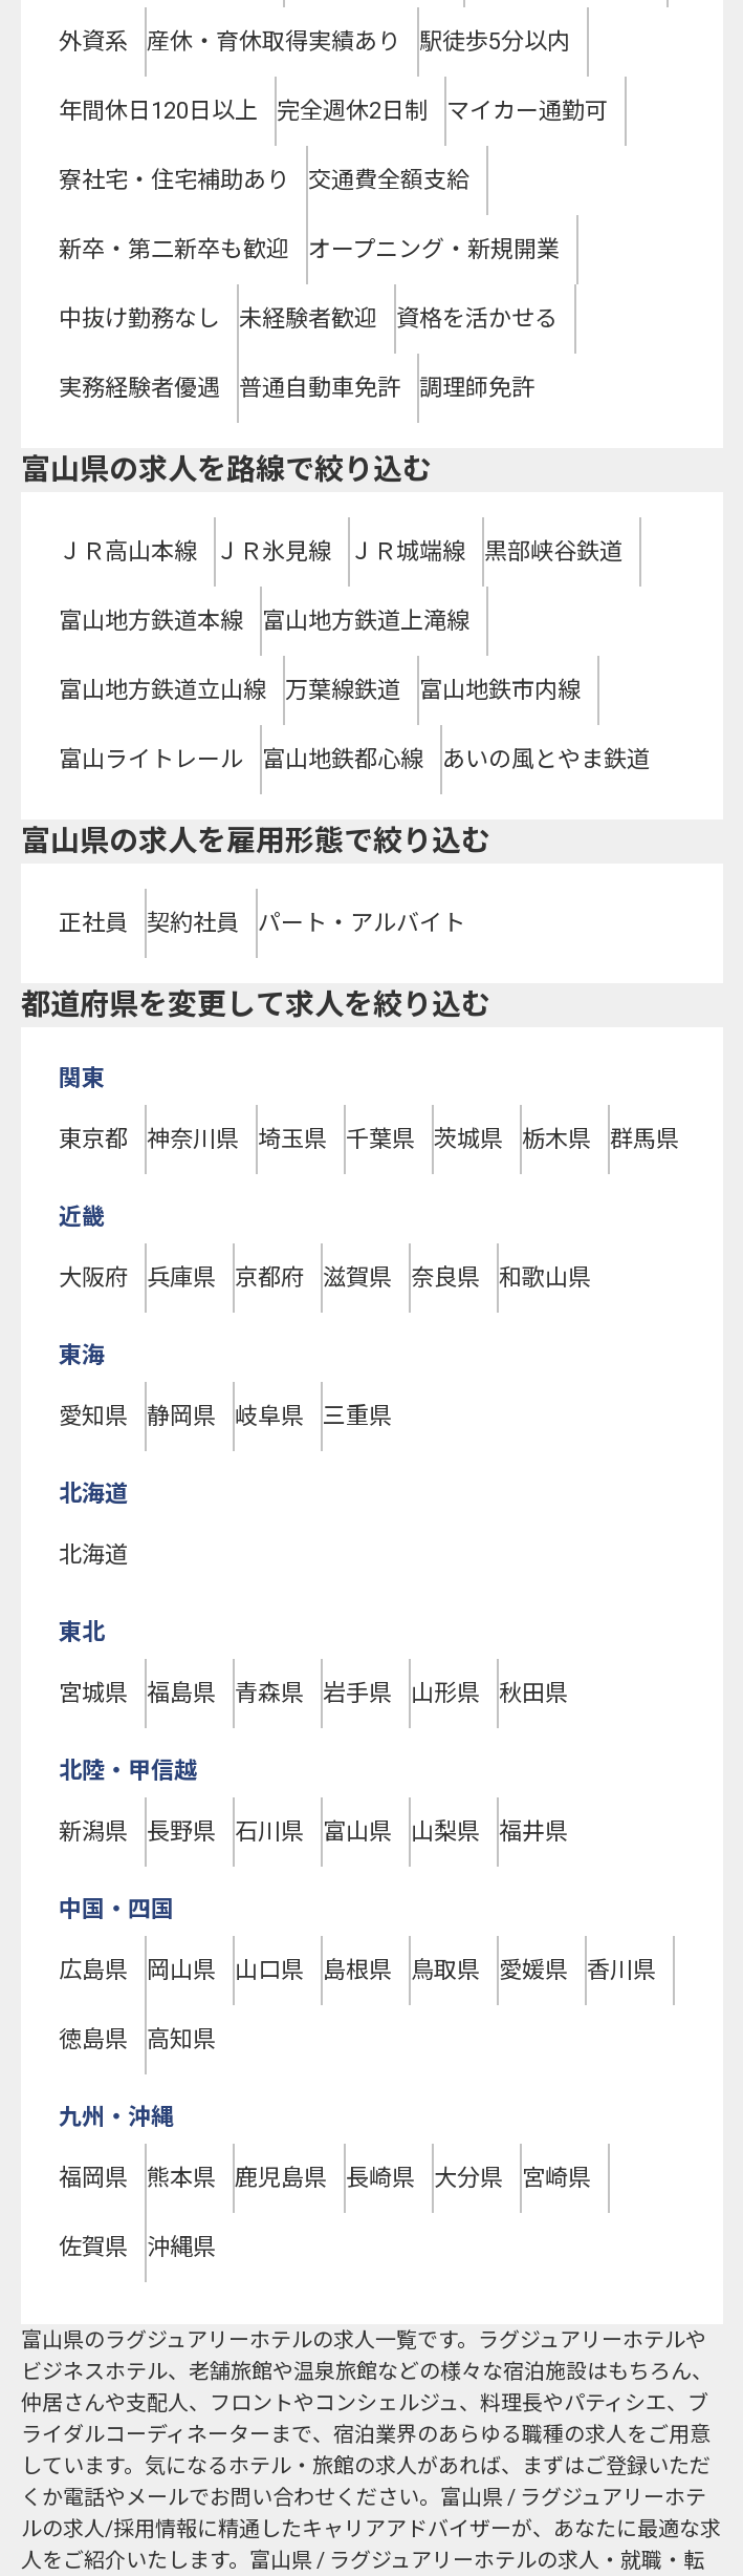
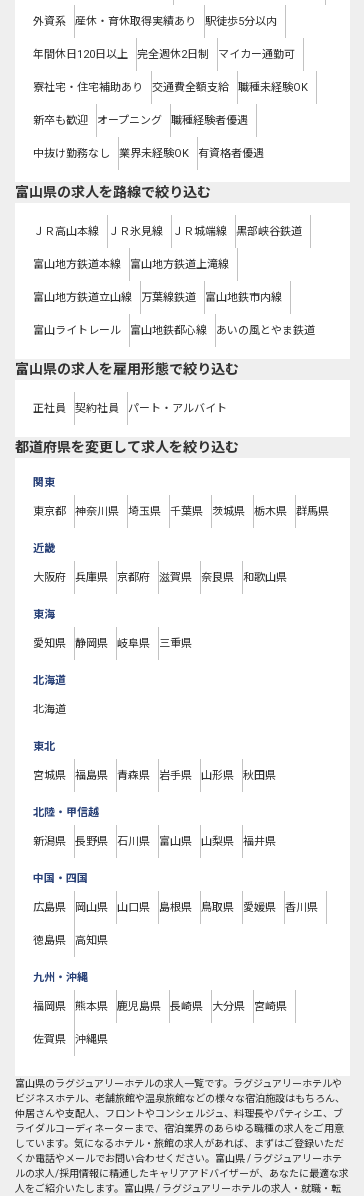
[59,236,560,263] 新卒・第二新卒も歓迎 | オープニング・新規開業 -> [33,81,308,127] 職種未経験OK | 新卒も歓迎 | オープニング | 職種経験者優遇
[59,305,558,402] 未経験者歓迎 | 資格を活かせる | 実務経験者優遇 | 普通自動車免許 | 調理師免許 -> [119,147,264,160] 業界未経験OK | 有資格者優遇

